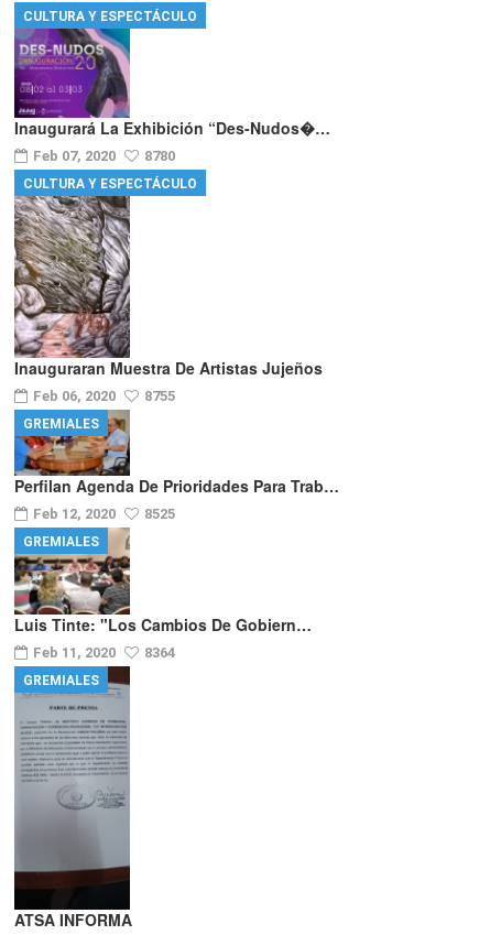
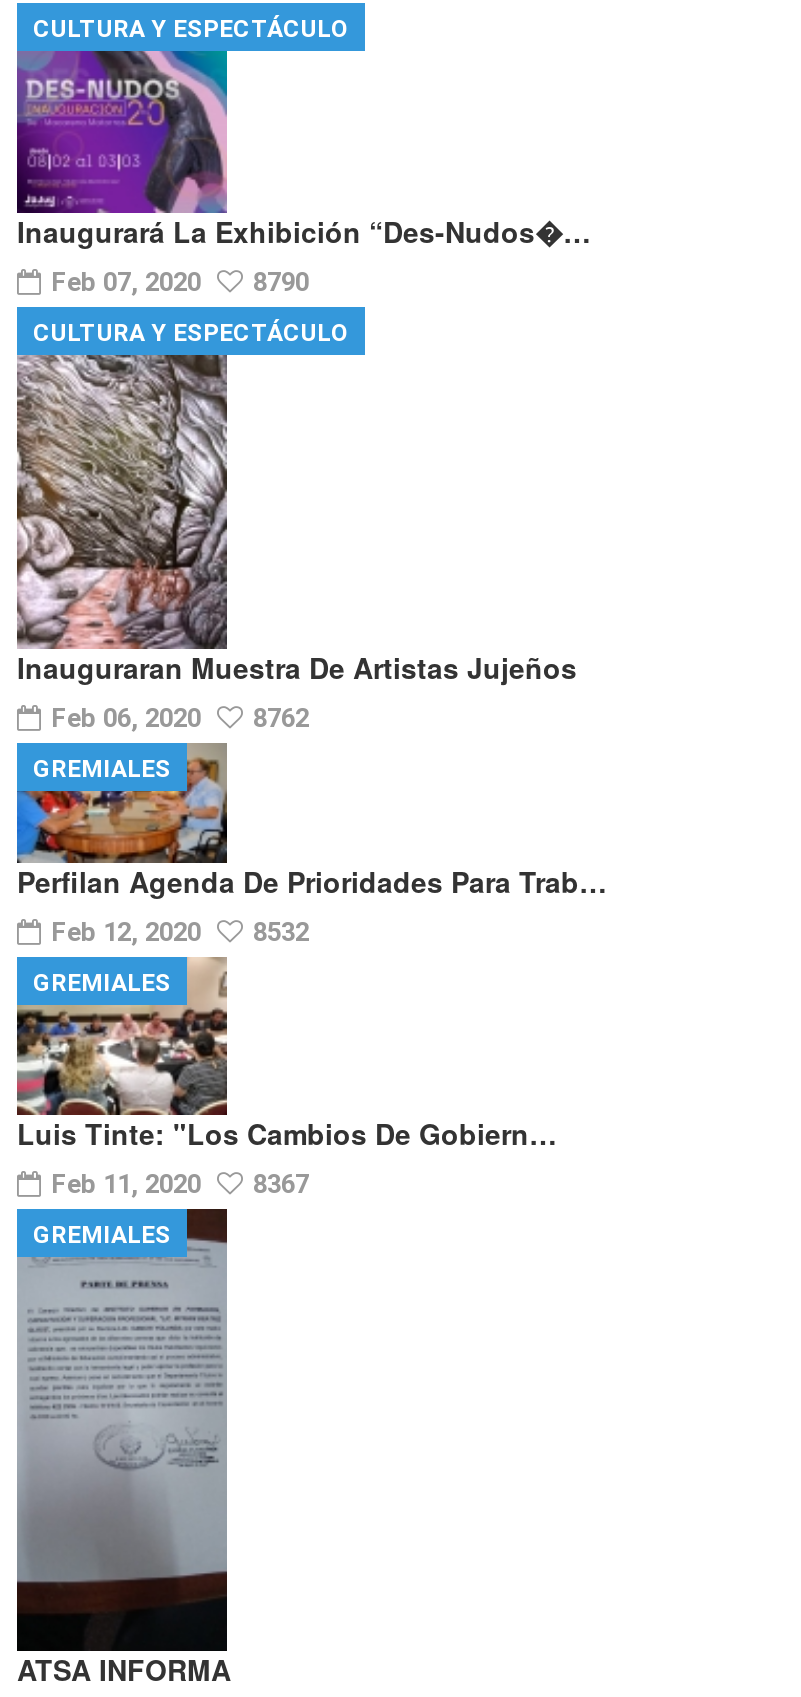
[33,147,175,164] Feb 07, 2020 8780 -> [51,267,309,297] Feb 07, 2020 8790
[33,388,175,404] Feb 06, 2020 8755 -> [51,703,309,733] Feb 06, 2020 8762
[33,505,175,522] Feb 12, 2020 8525 -> [51,917,309,947] Feb 12, 2020 8532
[33,644,175,660] Feb 11, 2020 8364 -> [51,1168,309,1198] Feb 11, 2020 8367

